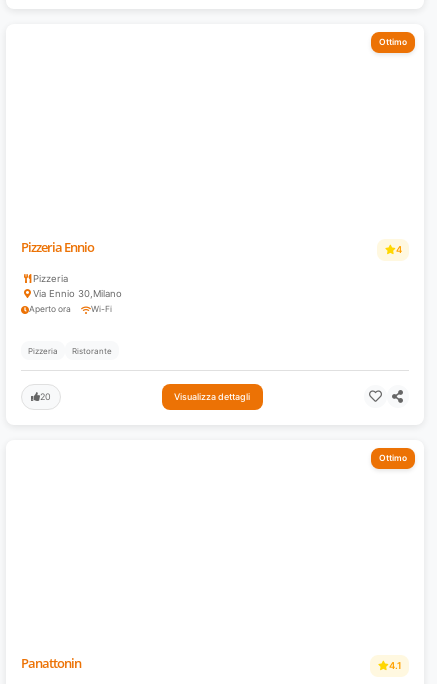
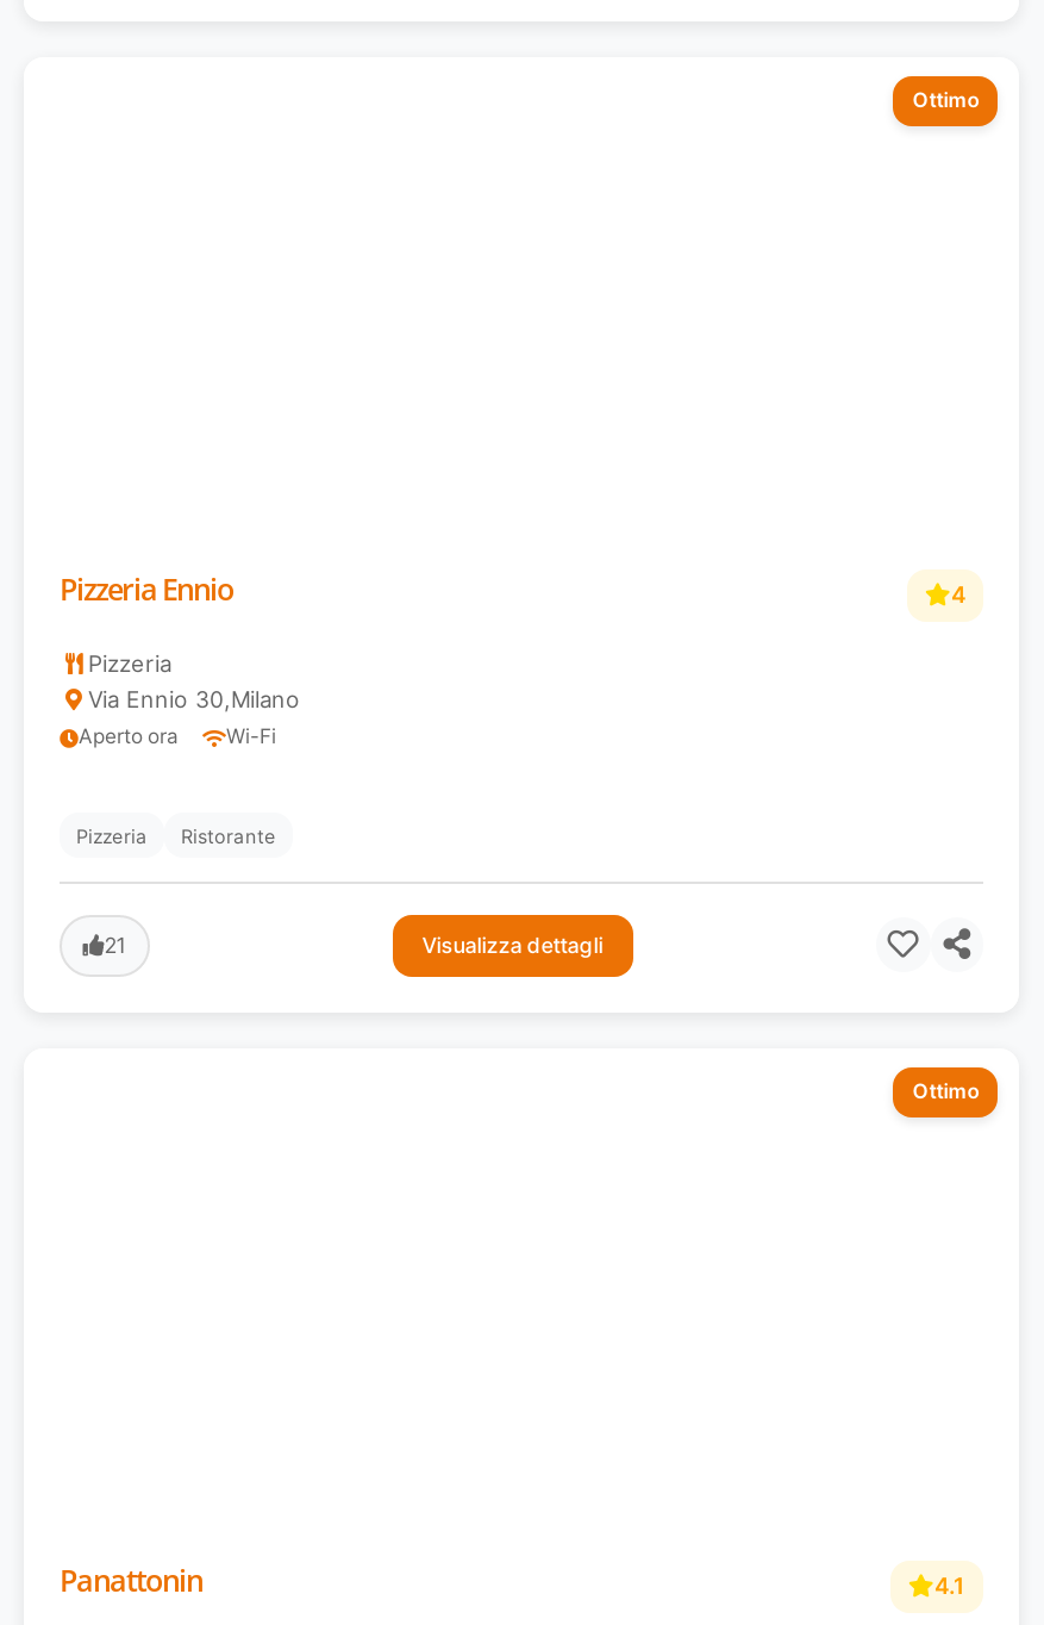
[40,390,51,401] 20 -> [104,930,126,957] 21

